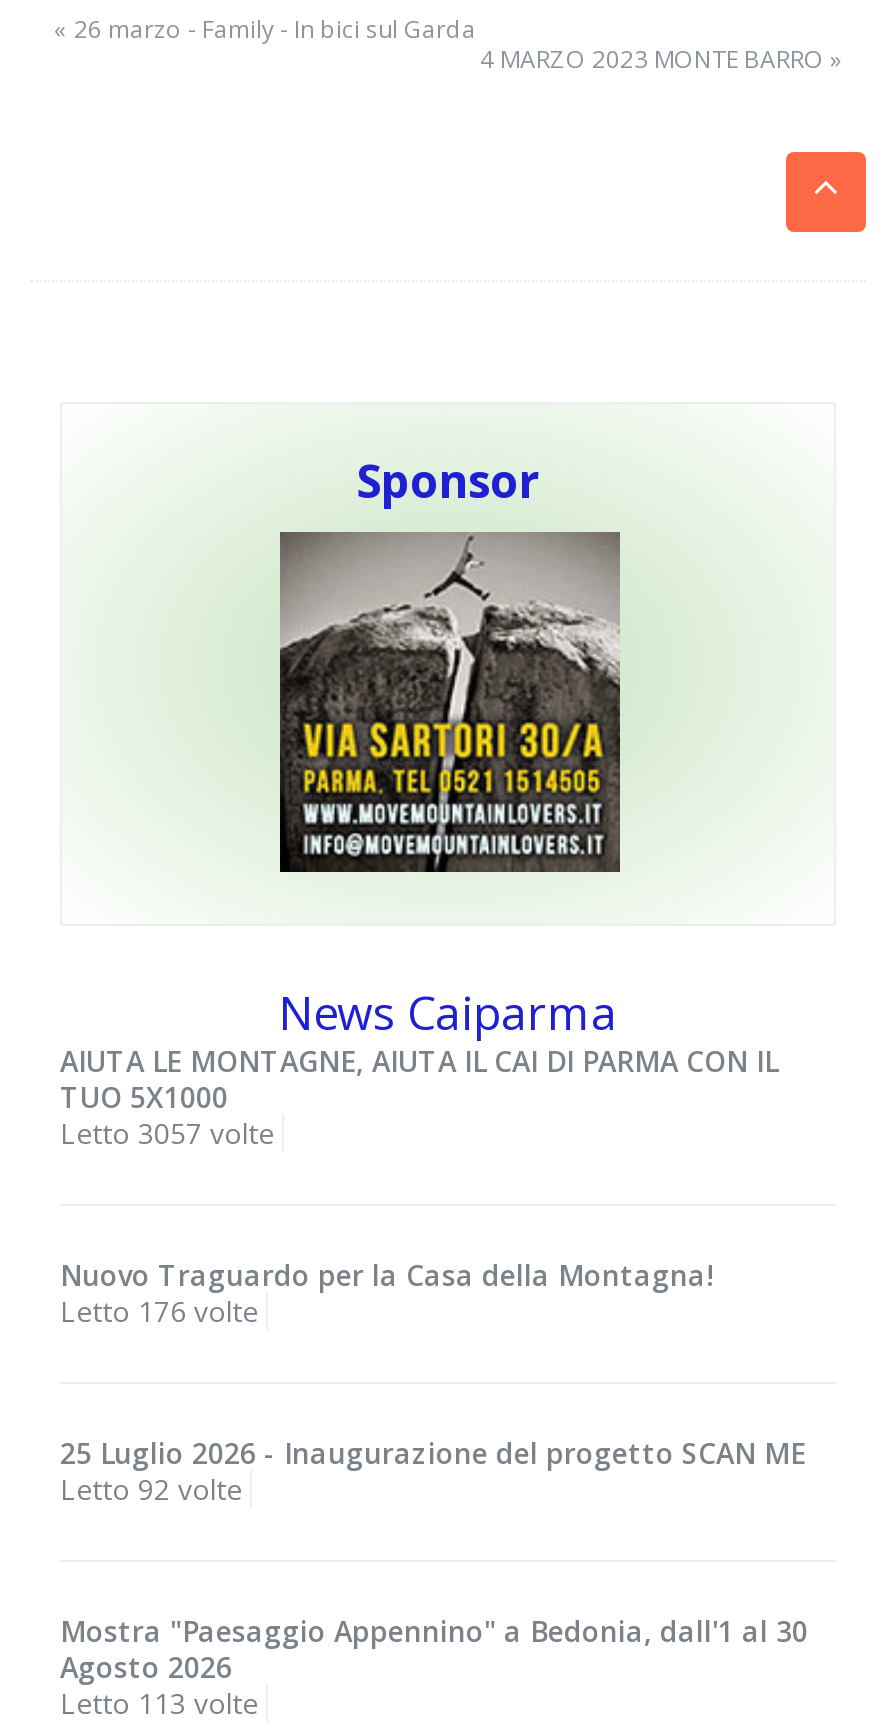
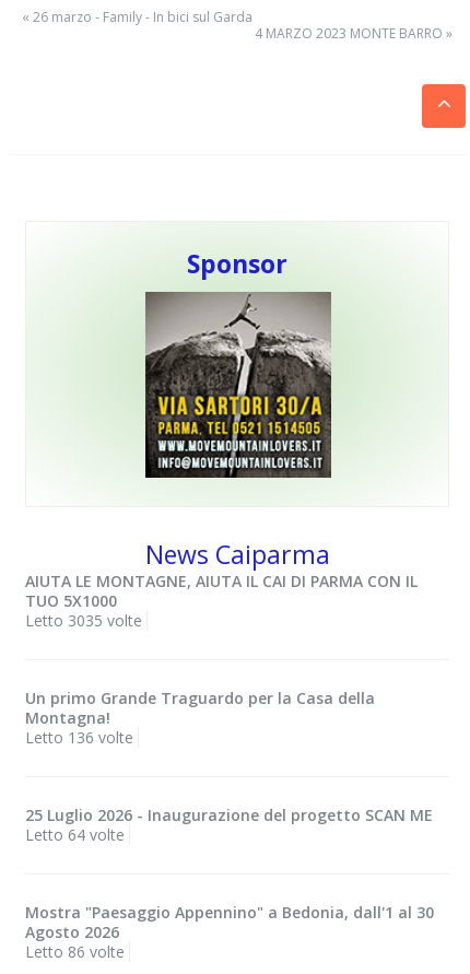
[60,1113,274,1151] Letto 3057 volte -> [25,610,142,630] Letto 3035 volte
[60,1255,714,1329] Nuovo Traguardo per la Casa della Montagna! | Letto 176 volte -> [25,687,375,747] Un primo Grande Traguardo per la Casa della | Montagna! | Letto 136 volte
[60,1469,242,1507] Letto 92 volte -> [25,824,125,845] Letto 64 volte
[60,1683,258,1721] Letto 113 volte -> [25,941,125,962] Letto 86 volte

